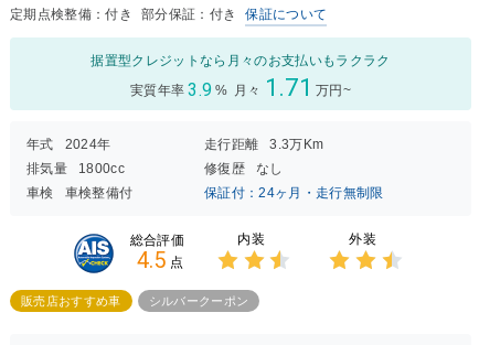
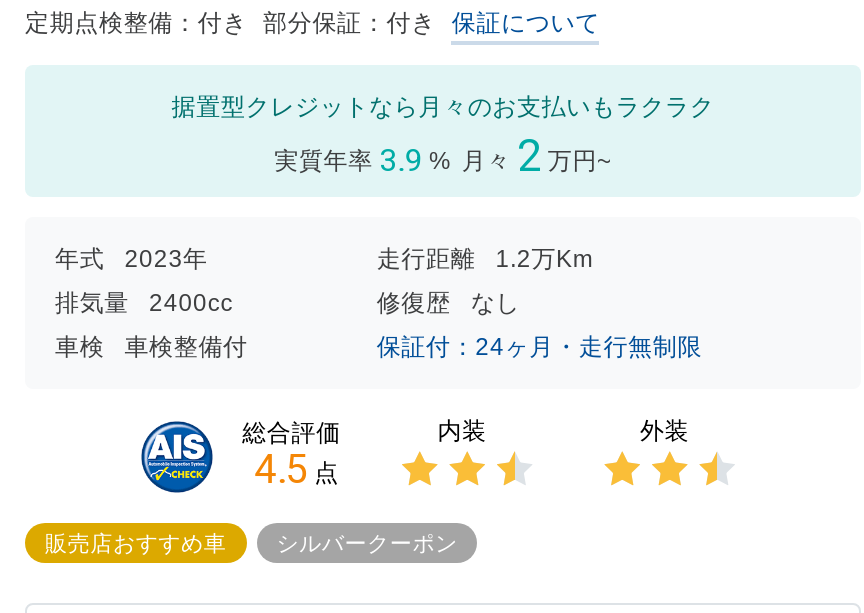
[130,74,351,102] 実質年率 3.9 % 月々 1.71 万円~ -> [274,132,612,182] 実質年率 3.9 % 月々 2 万円~
[26,137,111,153] 年式 2024年 -> [55,246,208,274] 年式 2023年
[204,137,324,153] 走行距離 3.3万Km -> [377,246,593,274] 走行距離 1.2万Km
[26,161,125,177] 排気量 1800cc -> [55,290,233,318] 排気量 2400cc

